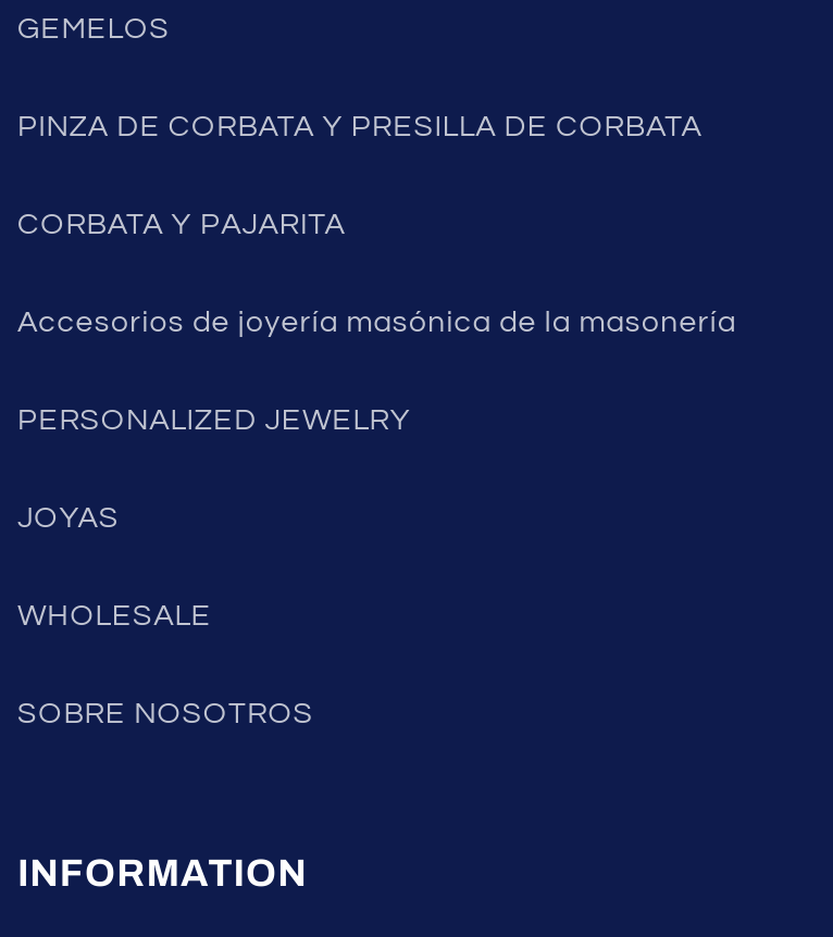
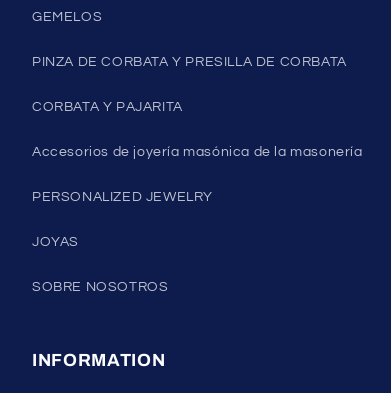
[17,601,212,632] WHOLESALE -> none

